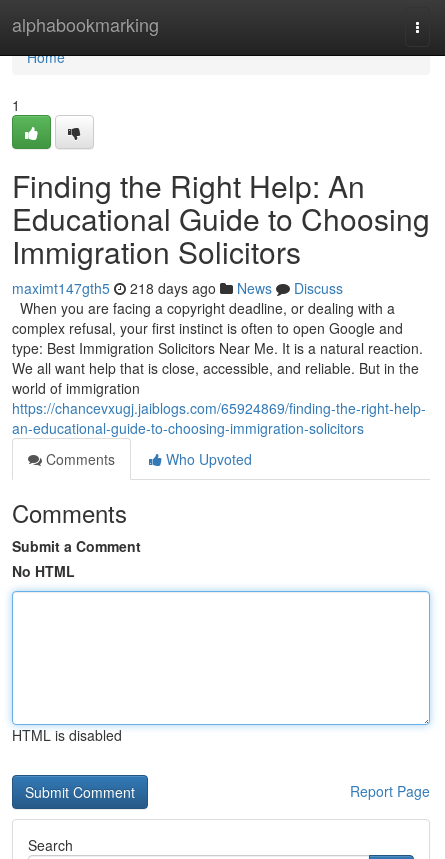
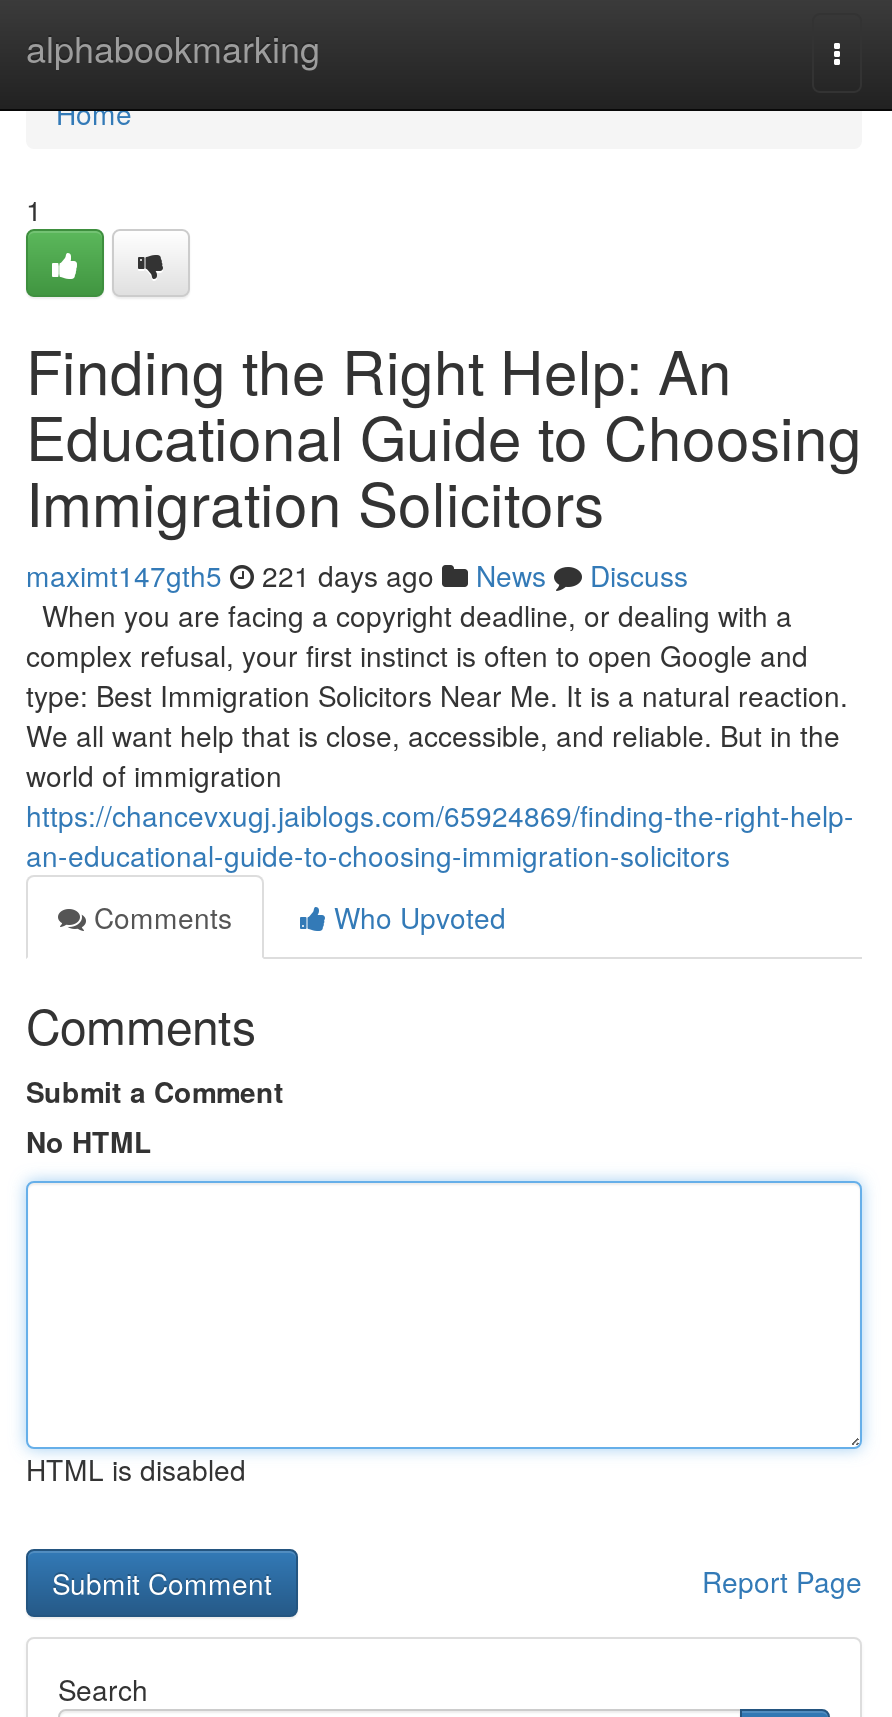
[12,278,343,298] maximt147gth5 218 days ago News Discuss -> [26,555,688,595] maximt147gth5 221 days ago News Discuss

